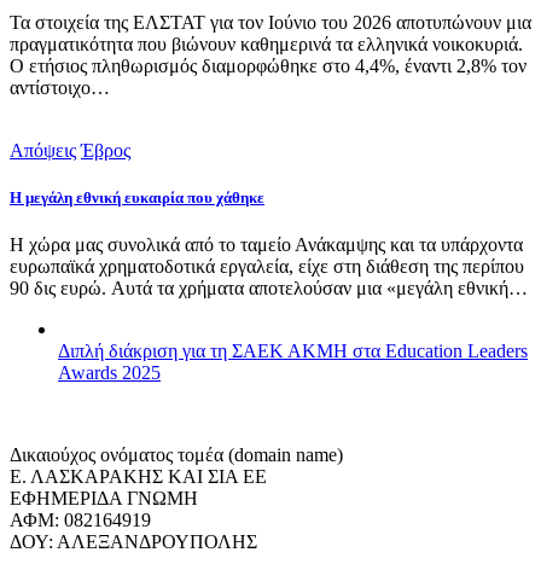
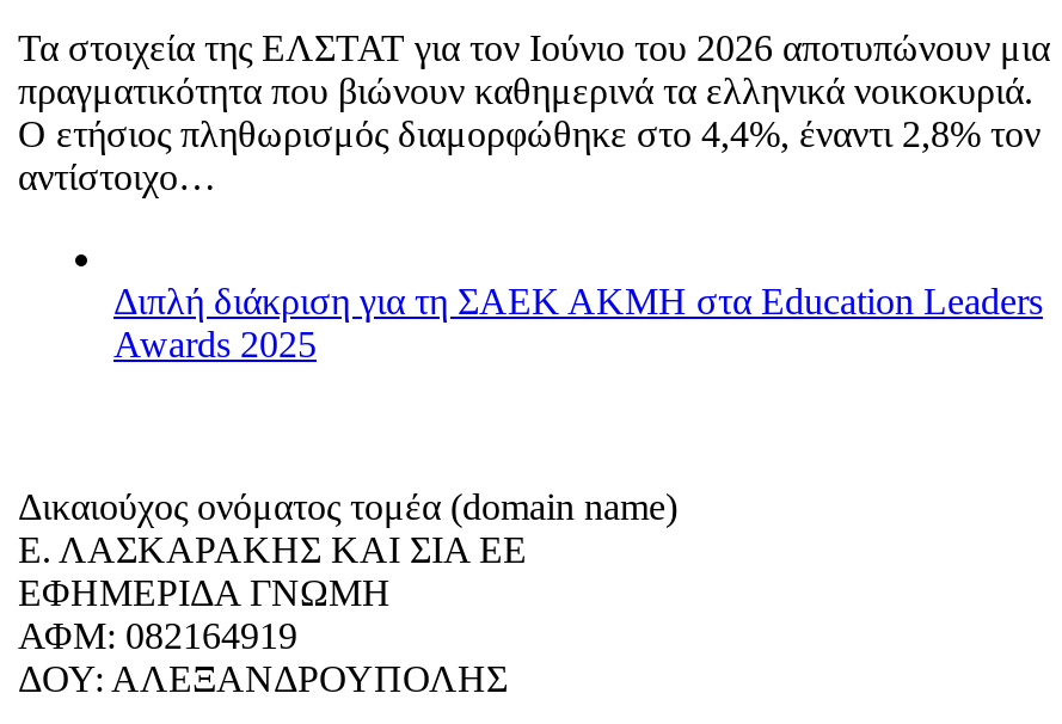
[10,140,528,299] Απόψεις Έβρος | Η μεγάλη εθνική ευκαιρία που χάθηκε | Η χώρα μας συνολικά από το ταμείο Ανάκαμψης και τα υπάρχοντα | ευρωπαϊκά χρηματοδοτικά εργαλεία, είχε στη διάθεση της περίπου | 90 δις ευρώ. Αυτά τα χρήματα αποτελούσαν μια «μεγάλη εθνική… -> none

